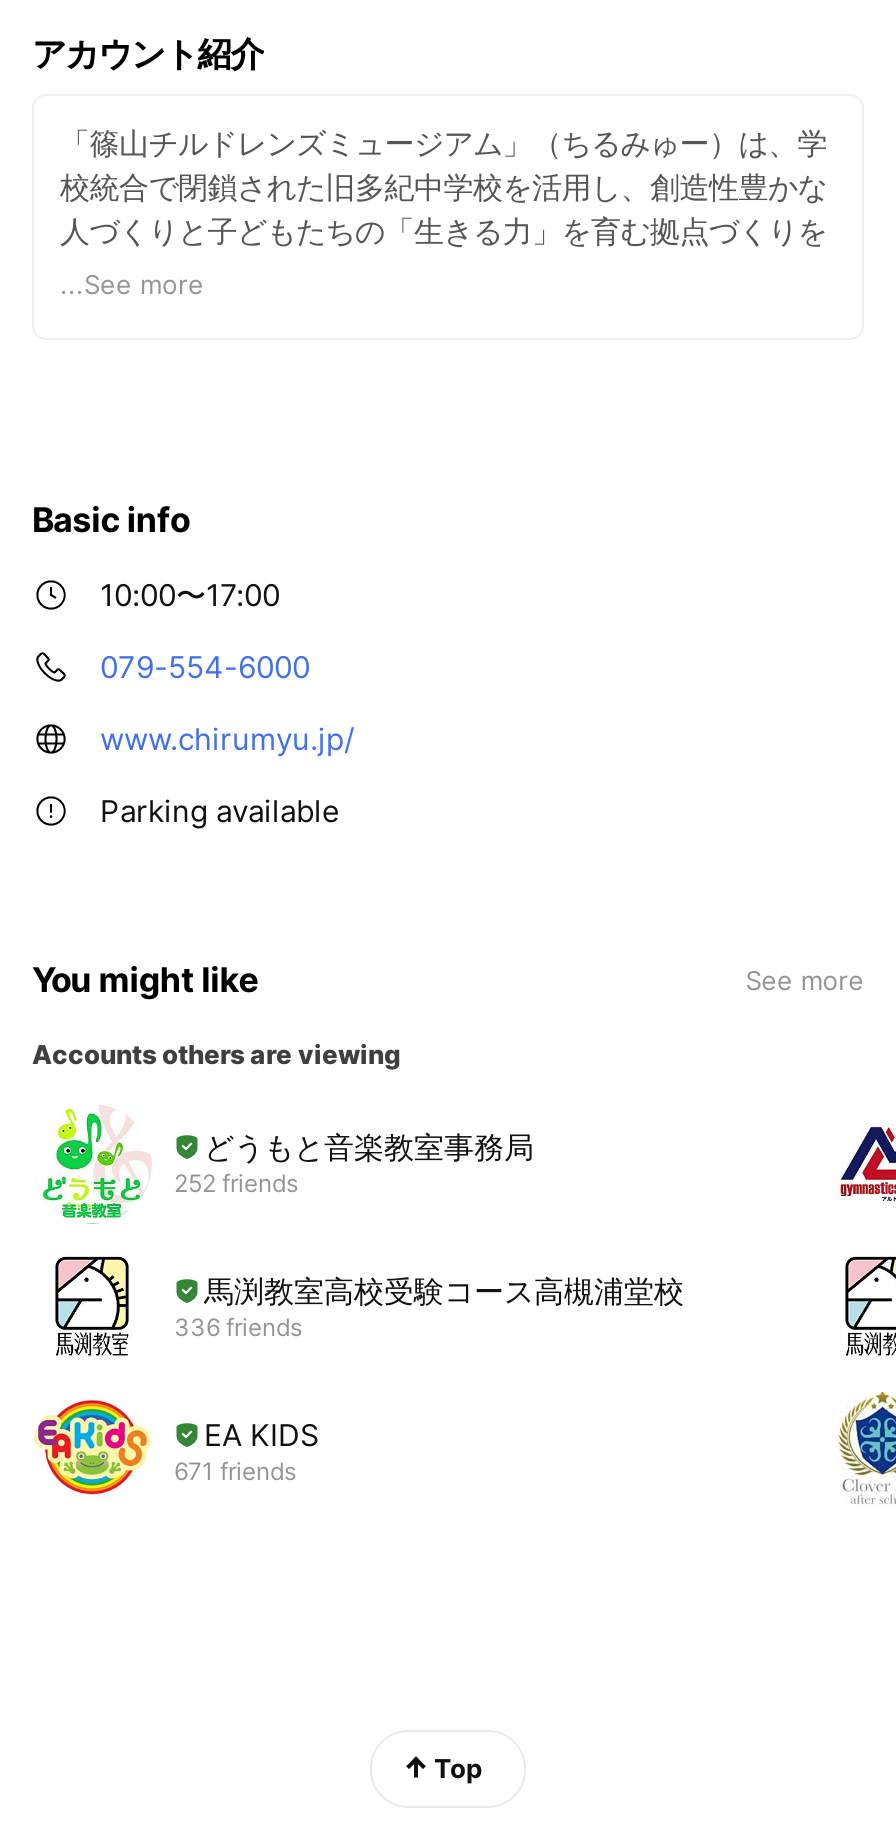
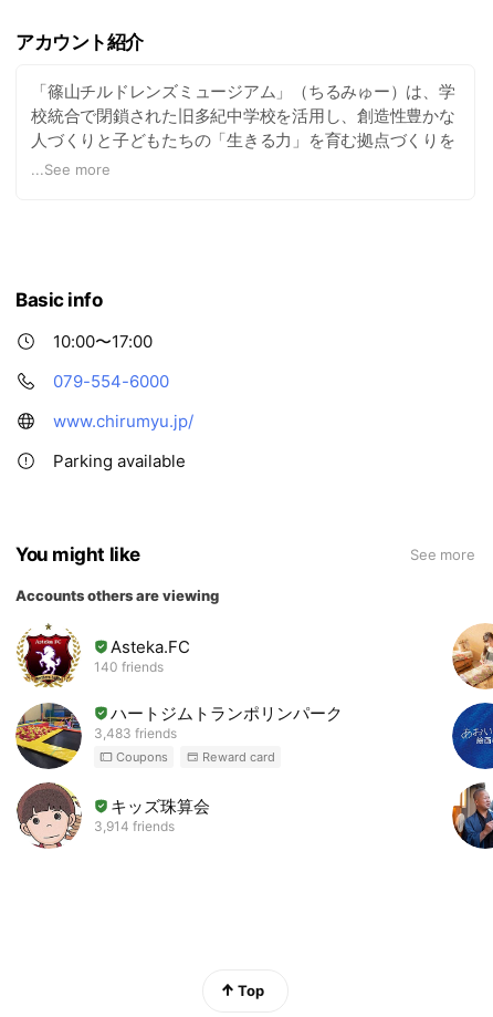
[34,1106,684,1486] [image] | どうもと音楽教室事務局 | 252 friends | 馬渕教室高校受験コース高槻浦堂校 | 336 friends | EA KIDS | 671 friends -> [15,623,343,834] [image] | Asteka.FC | 140 friends | ハートジムトランポリンパーク | 3,483 friends | Coupons | Reward card | キッズ珠算会 | 3,914 friends
[822,1104,890,1224] [image] -> [451,622,490,691] [image]
[32,1248,146,1368] [image] -> [14,702,78,770] [image]
[822,1248,890,1368] [image] -> [451,702,490,770] [image]
[34,1392,152,1512] [image] -> [15,781,81,850] [image]
[822,1392,890,1512] [image] -> [451,782,490,850] [image]

